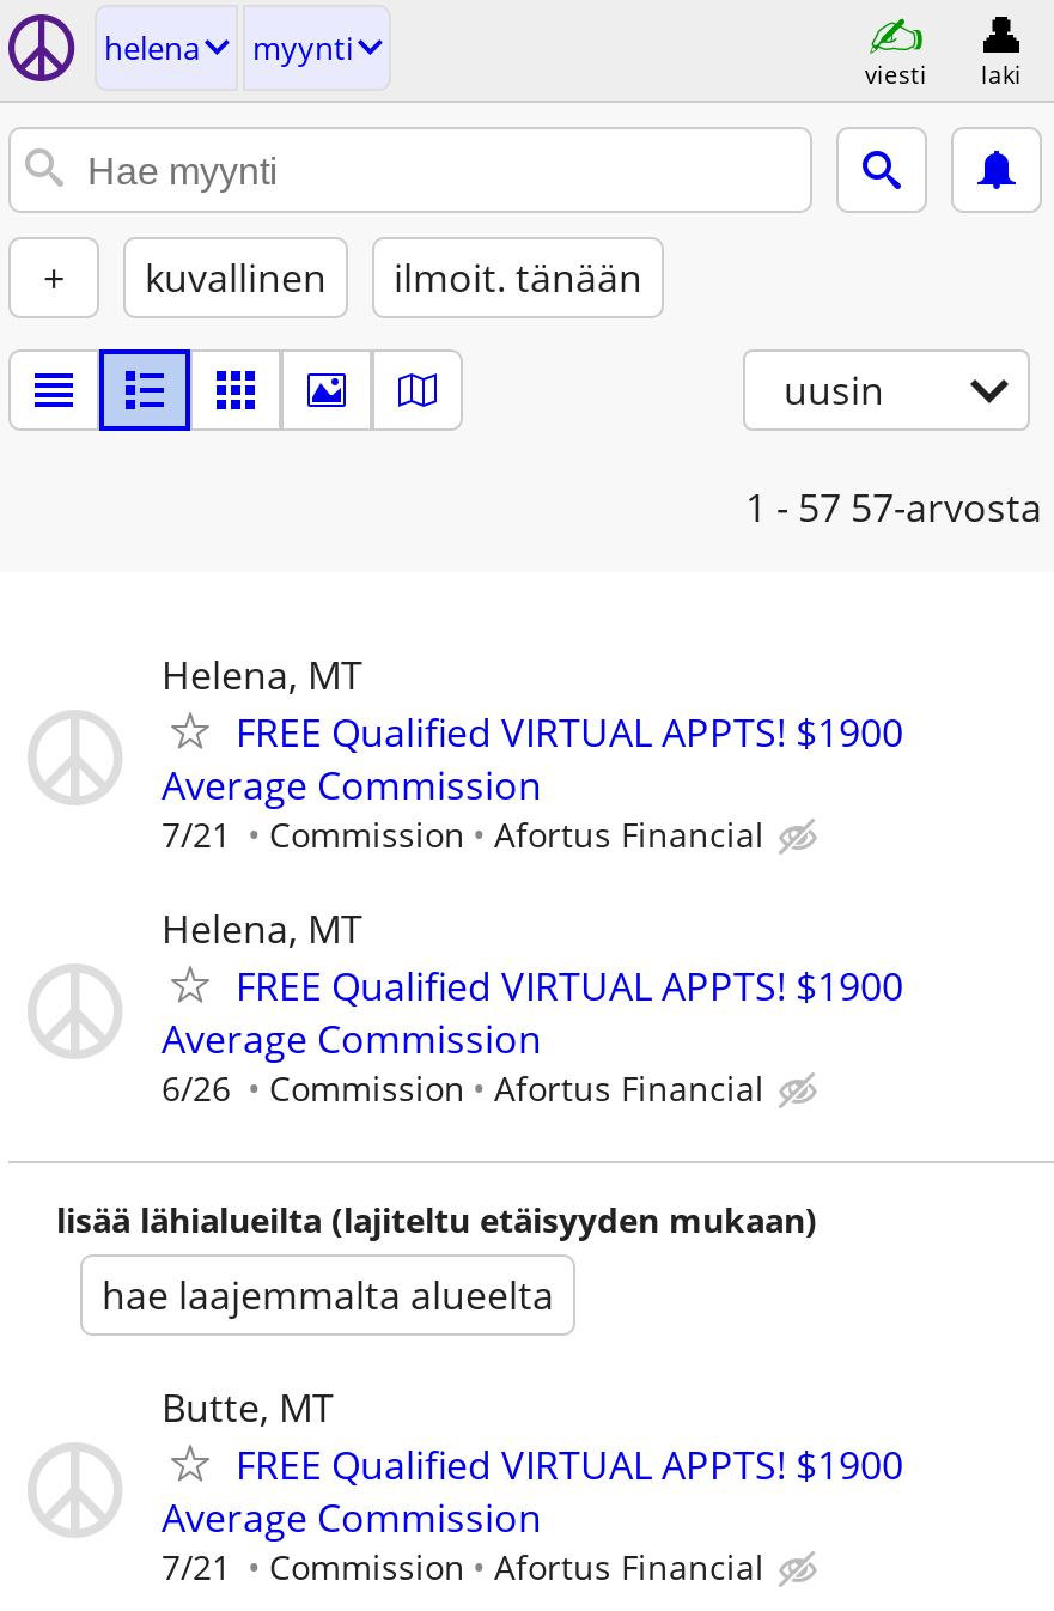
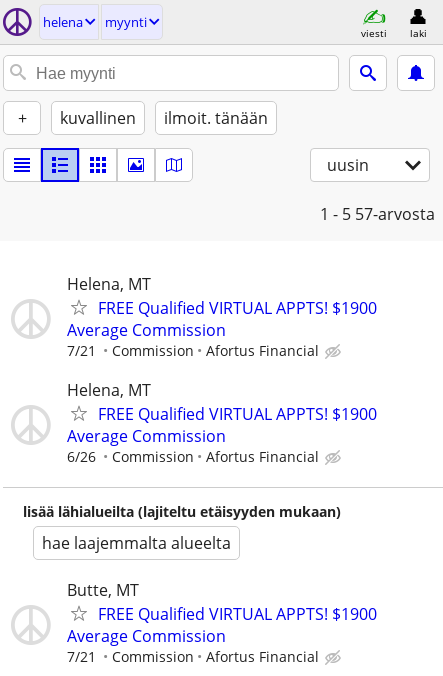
[745,481,1042,534] 1 - 57 57-arvosta -> [320,203,435,225] 1 - 5 57-arvosta

